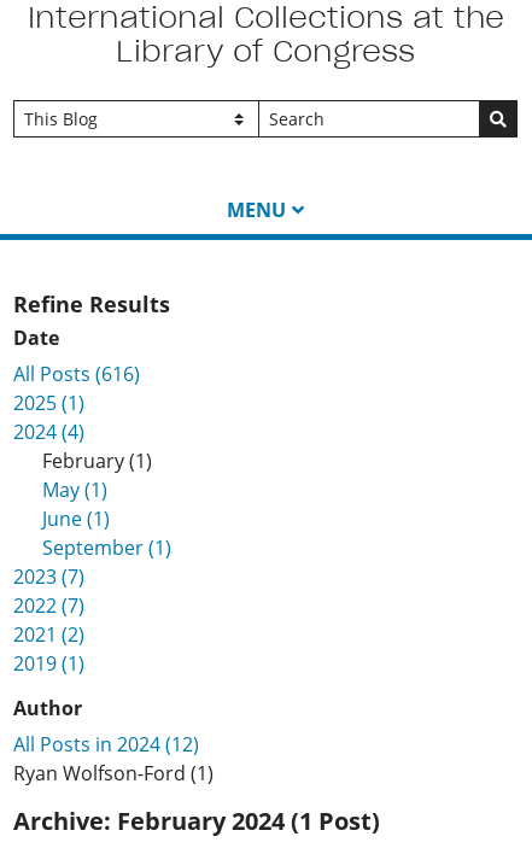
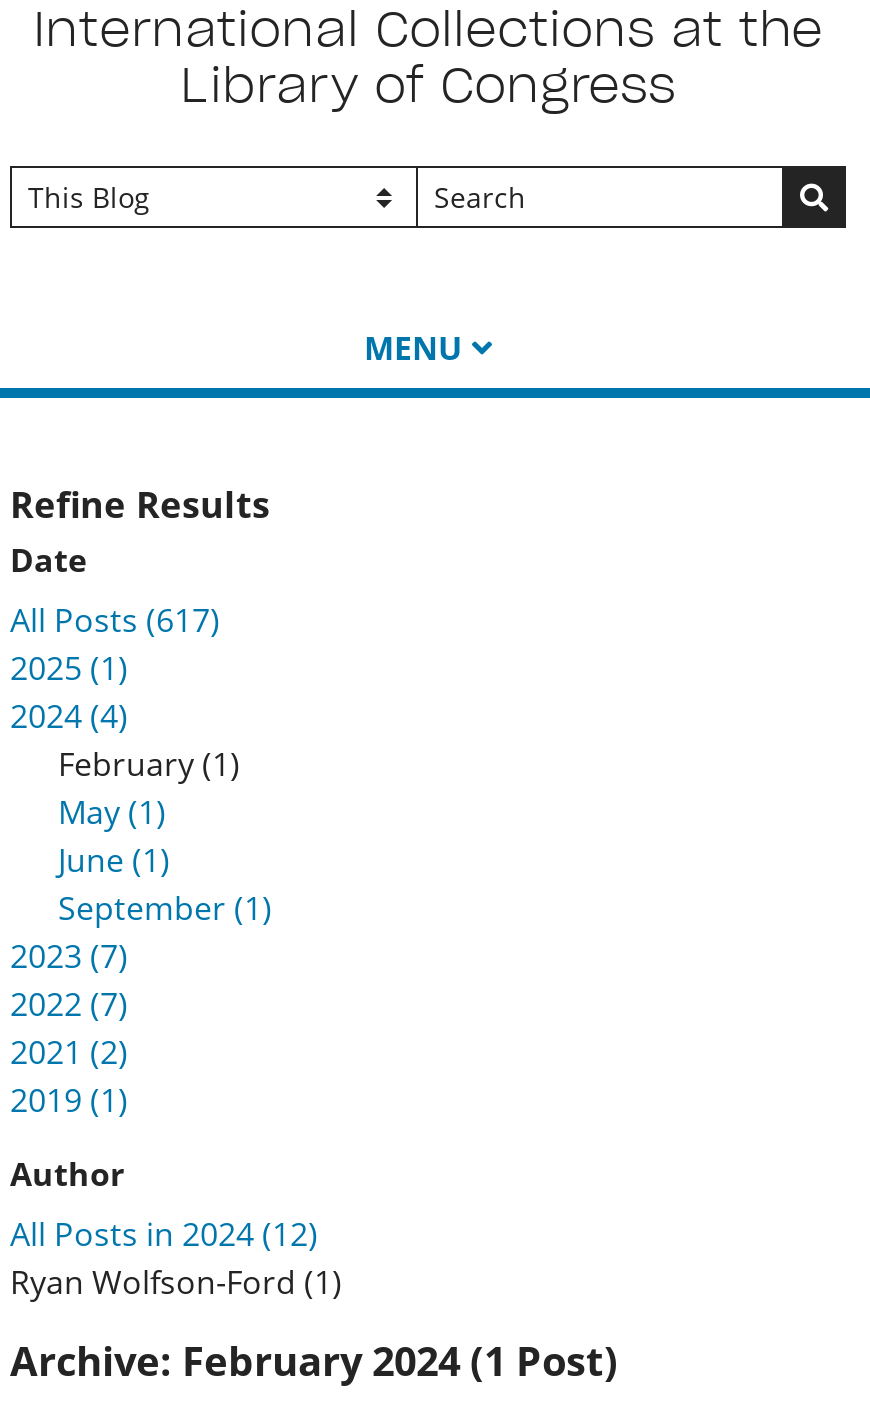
[13,361,140,387] All Posts (616) -> [10,598,220,642] All Posts (617)

